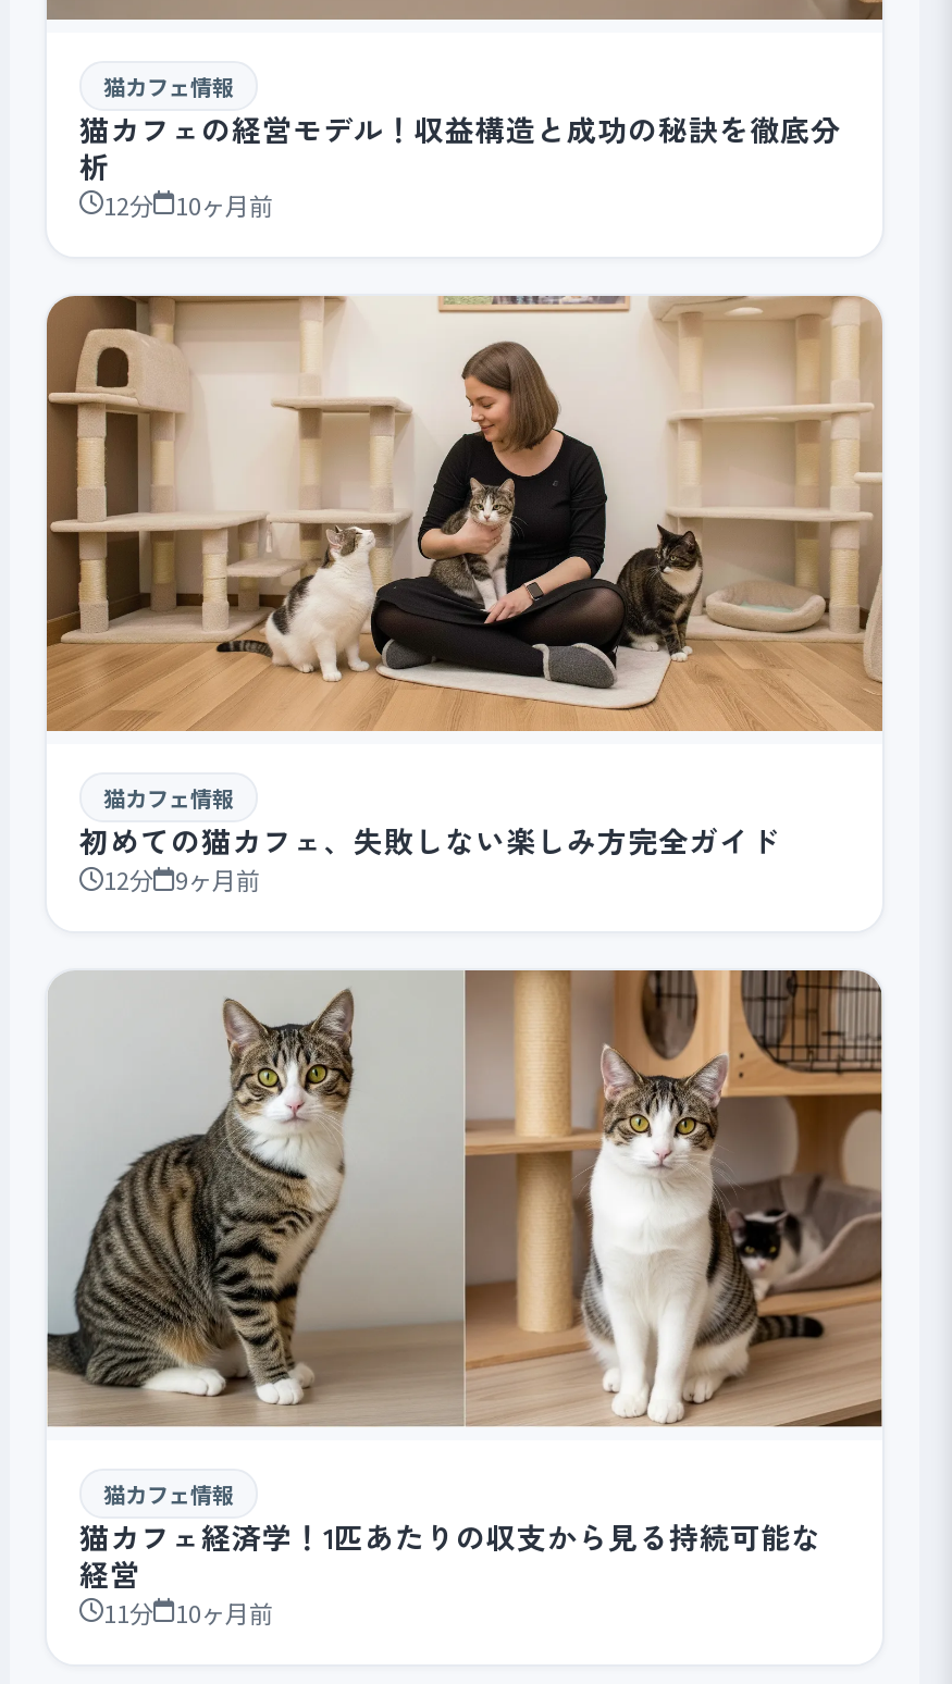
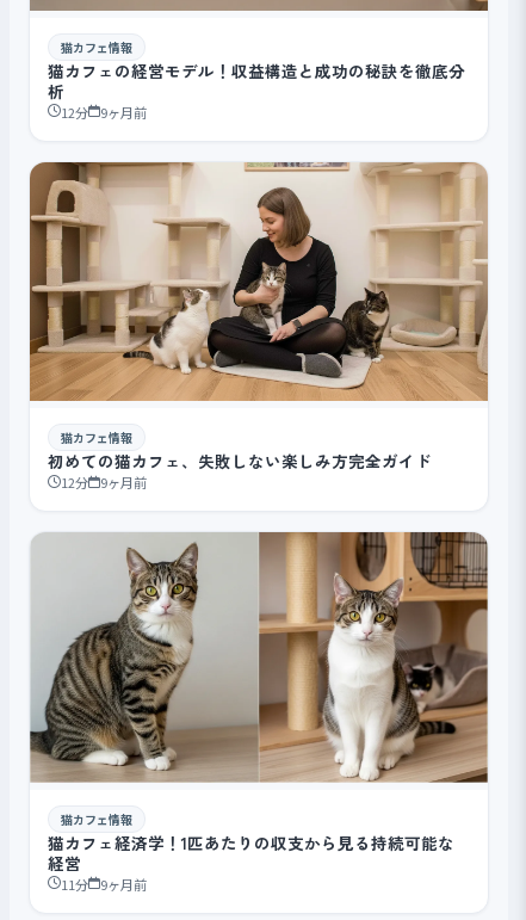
[103,186,273,221] 12分 10ヶ月前 -> [61,102,147,121] 12分 9ヶ月前
[103,1594,273,1629] 11分 10ヶ月前 -> [61,874,147,894] 11分 9ヶ月前

